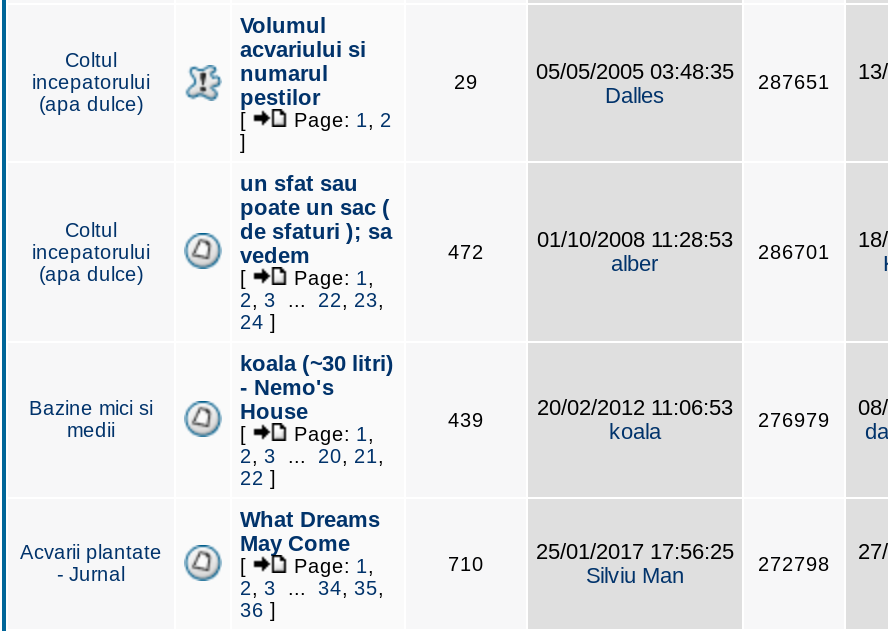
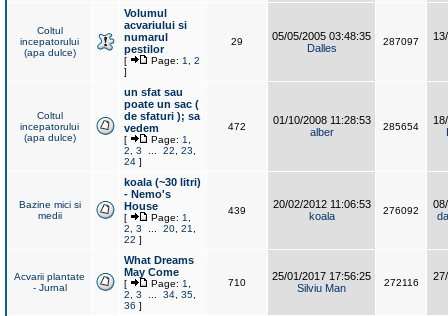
[758,71,830,93] 287651 -> [383,36,419,47] 287097
[758,241,830,263] 286701 -> [383,121,419,132] 285654
[758,409,830,431] 276979 -> [383,205,419,216] 276092
[758,553,830,575] 272798 -> [383,277,418,288] 272116

